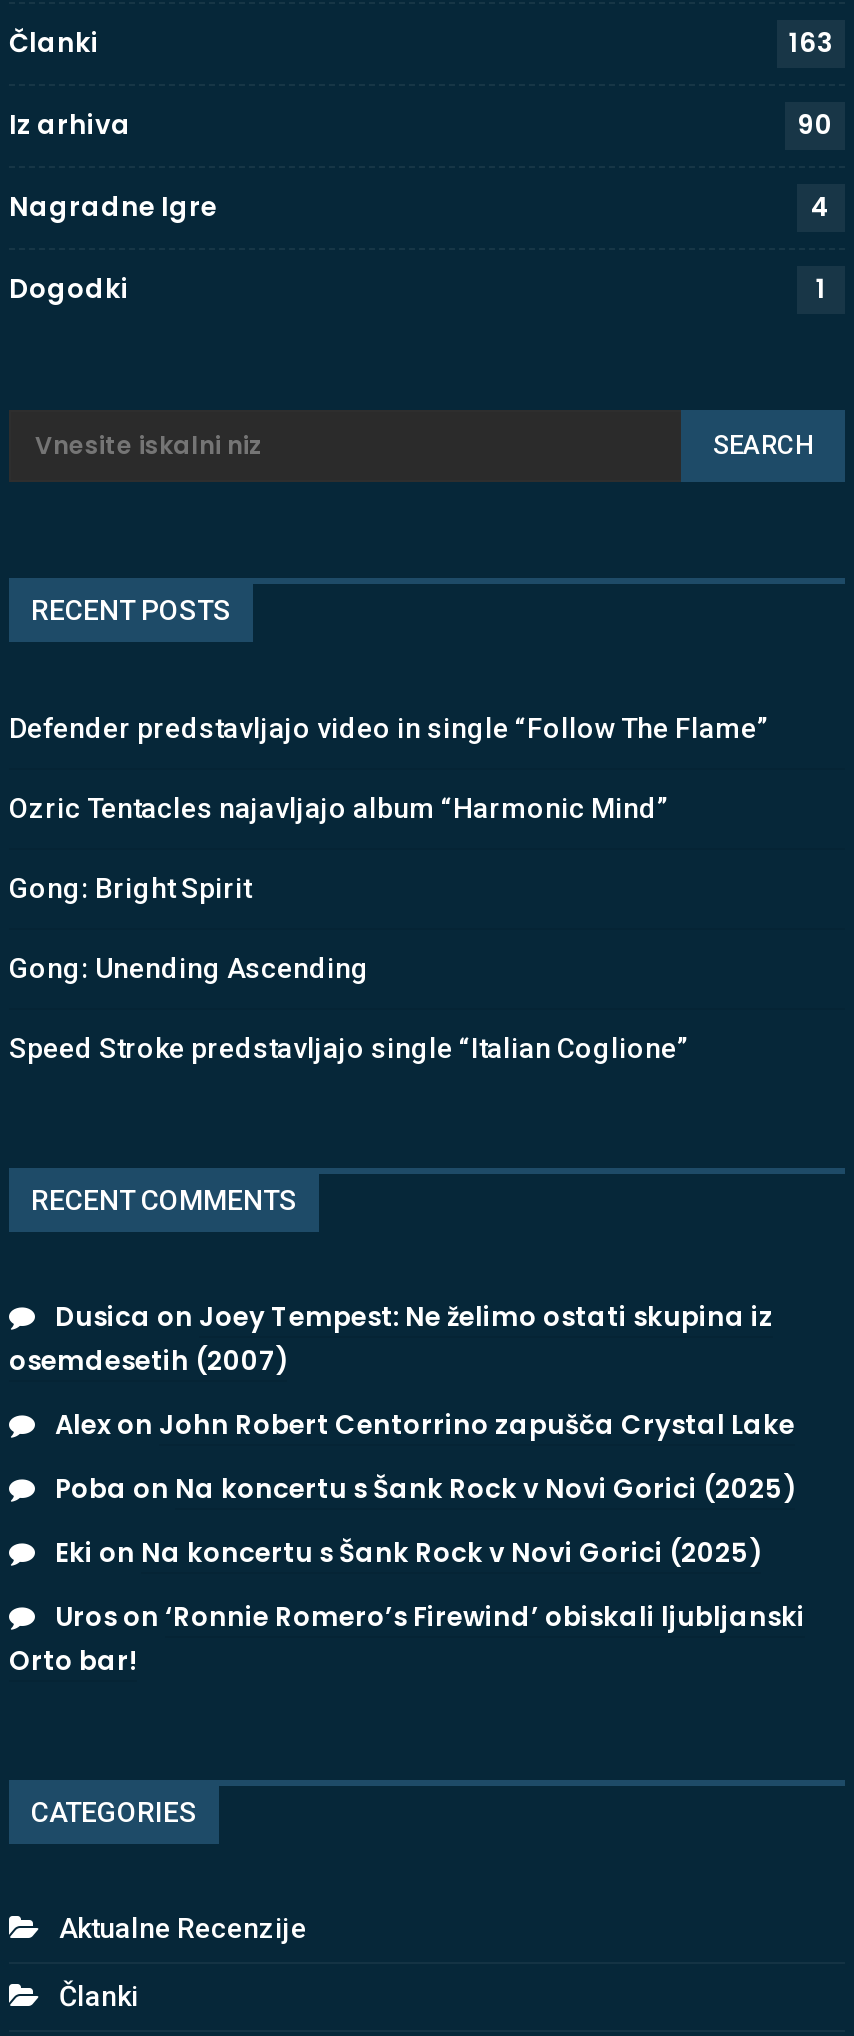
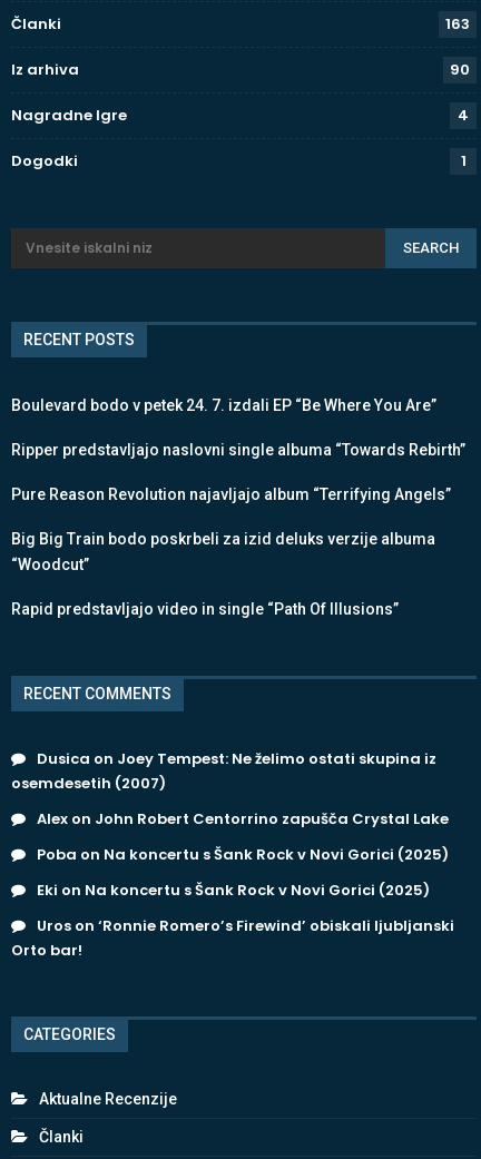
[9,712,767,744] Defender predstavljajo video in single “Follow The Flame” -> [11,396,436,414] Boulevard bodo v petek 24. 7. izdali EP “Be Where You Are”
[9,792,667,824] Ozric Tentacles najavljajo album “Harmonic Mind” -> [11,441,465,459] Ripper predstavljajo naslovni single albuma “Towards Rebirth”
[9,872,251,904] Gong: Bright Spirit -> [11,485,451,503] Pure Reason Revolution najavljajo album “Terrifying Angels”
[9,952,369,984] Gong: Unending Ascending -> [11,530,435,573] Big Big Train bodo poskrbeli za izid deluks verzije albuma | “Woodcut”
[9,1032,687,1064] Speed Stroke predstavljajo single “Italian Coglione” -> [11,600,399,618] Rapid predstavljajo video in single “Path Of Illusions”

